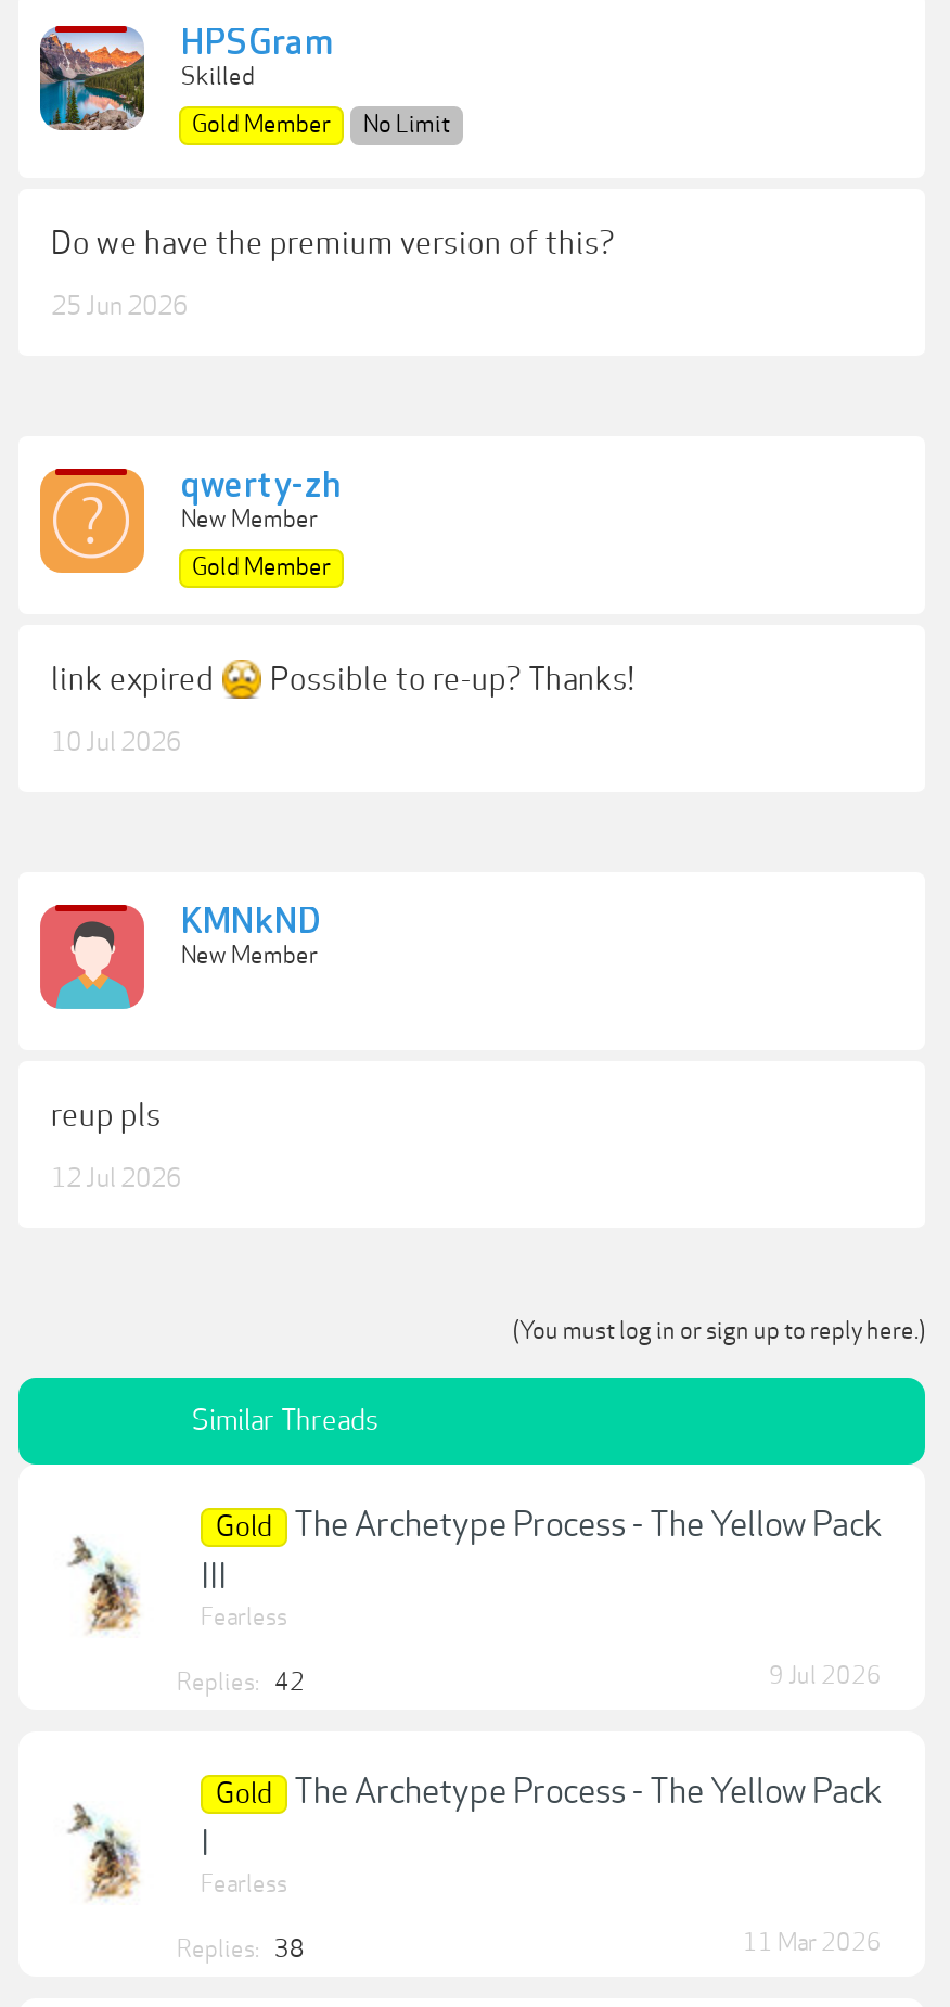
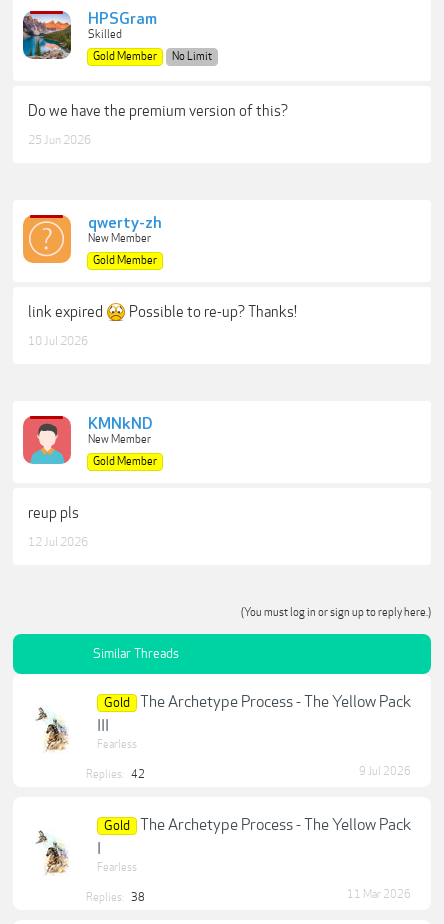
none -> [93,455,157,468] Gold Member

